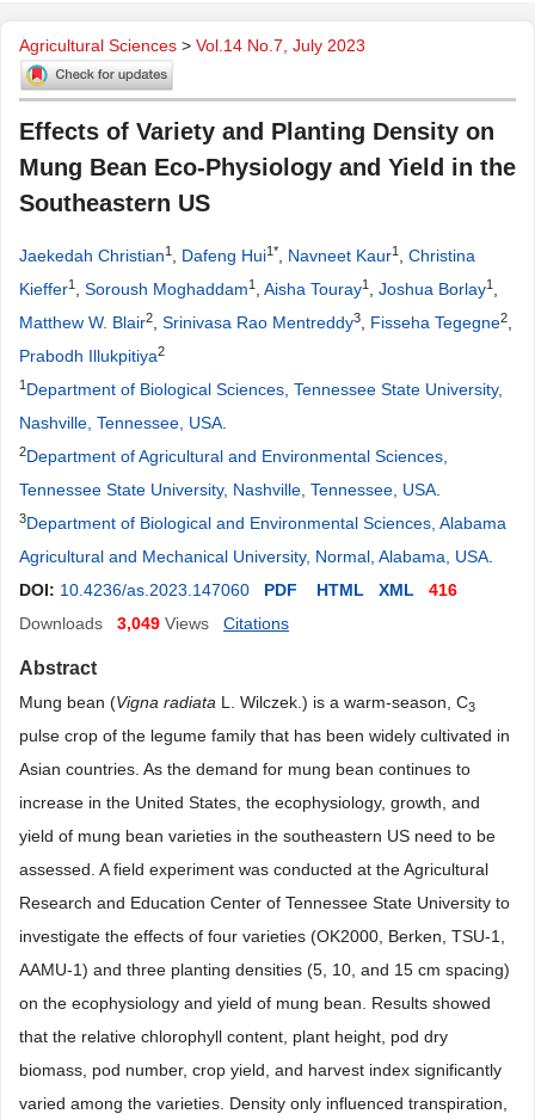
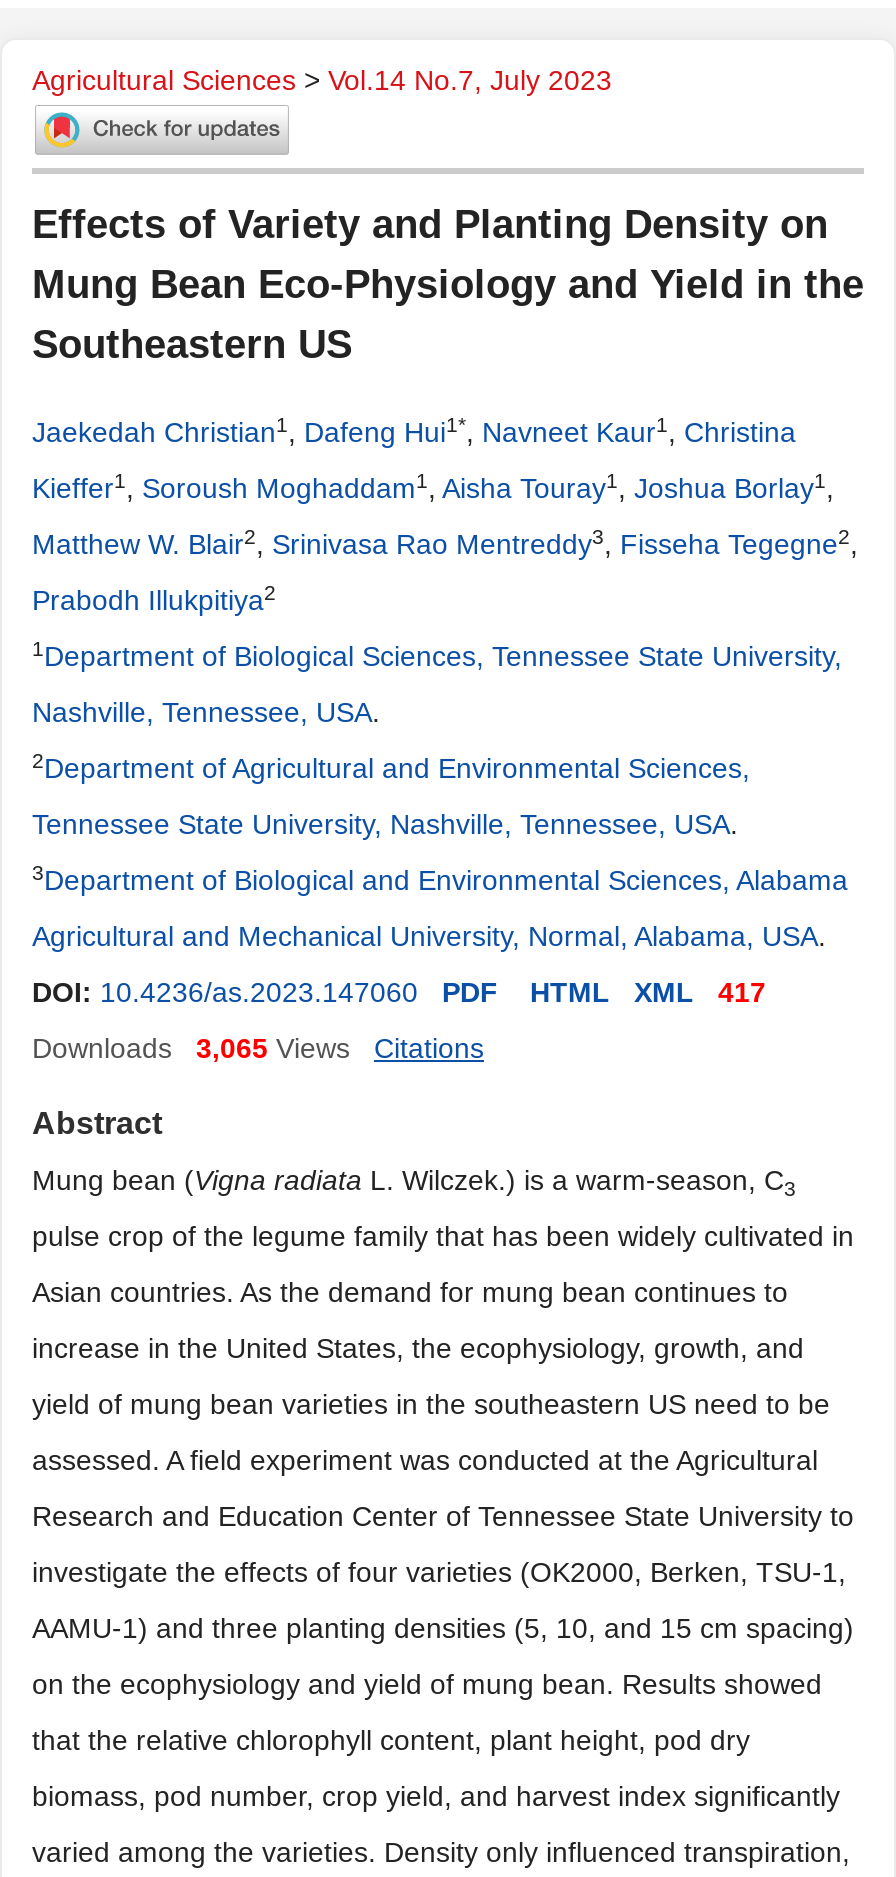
[19,580,457,600] DOI: 10.4236/as.2023.147060 PDF HTML XML 416 -> [32,976,766,1008] DOI: 10.4236/as.2023.147060 PDF HTML XML 417
[19,614,209,633] Downloads 3,049 Views -> [32,1032,350,1064] Downloads 3,065 Views

